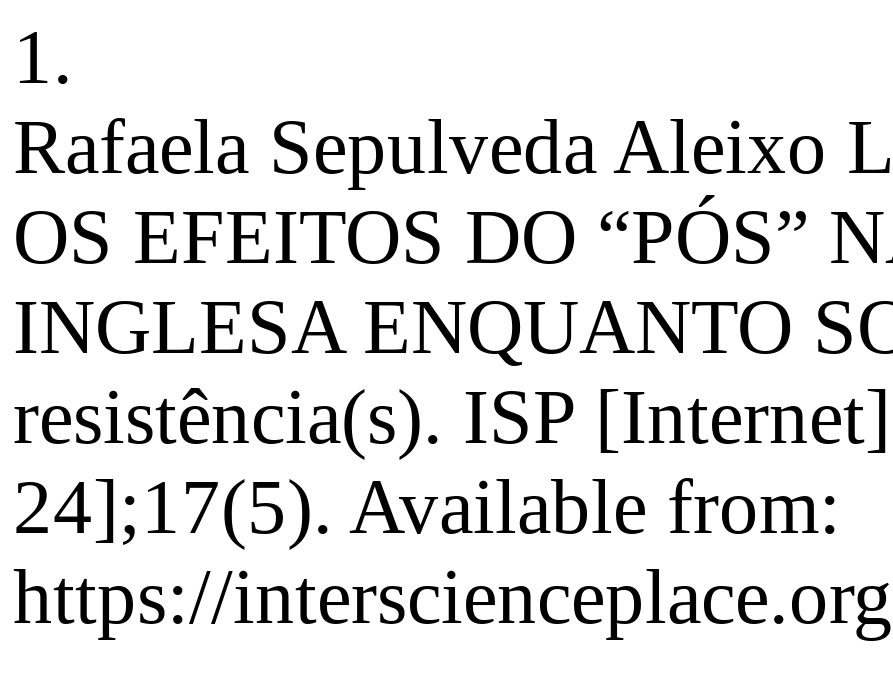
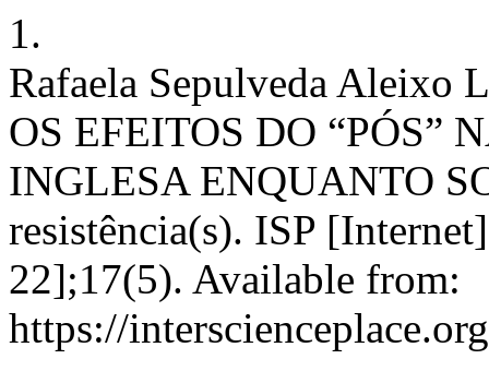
[13,463,841,549] 24];17(5). Available from: -> [9,255,461,302] 22];17(5). Available from:

